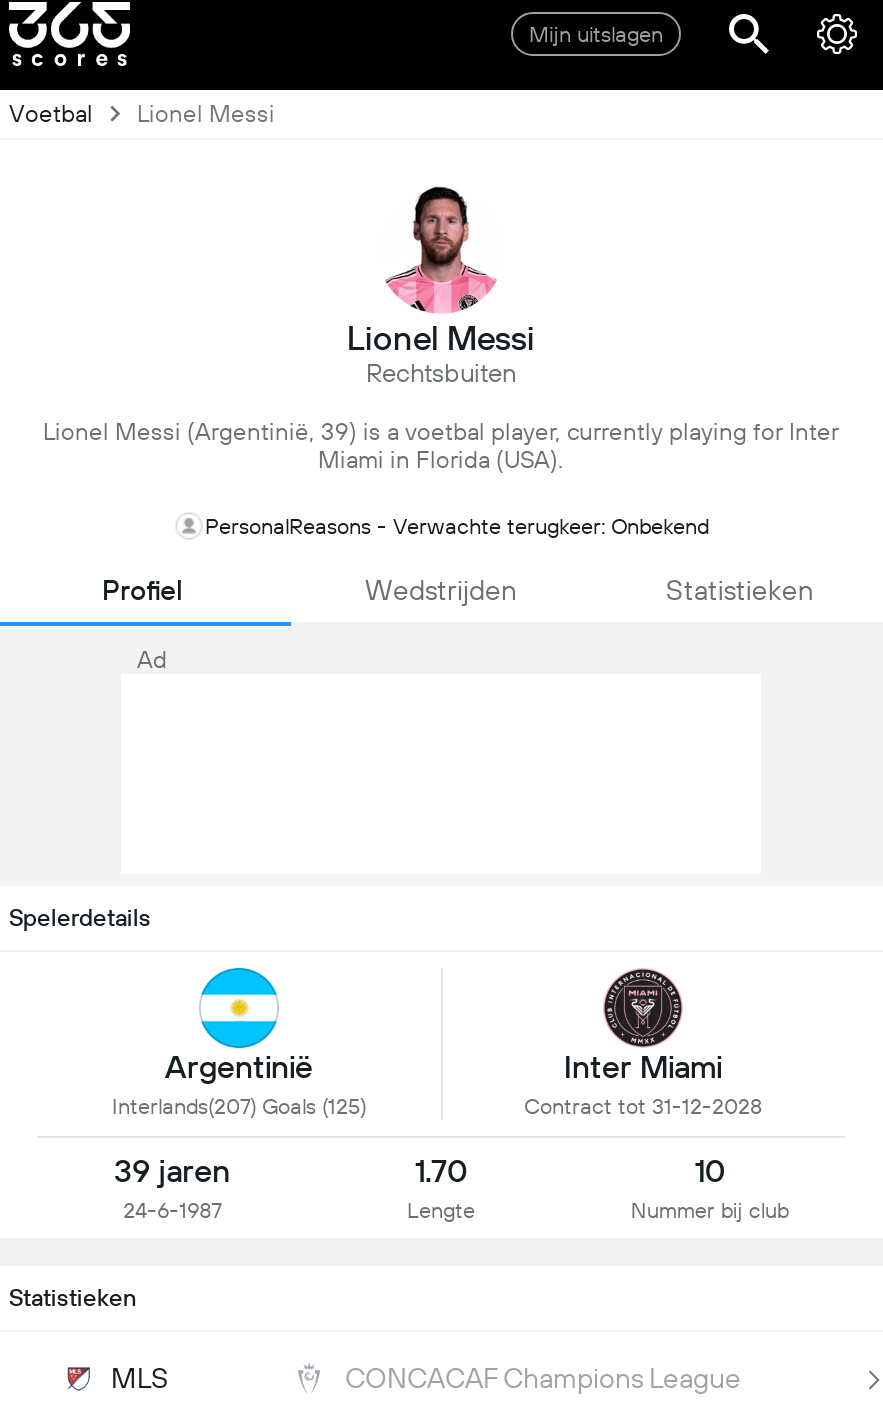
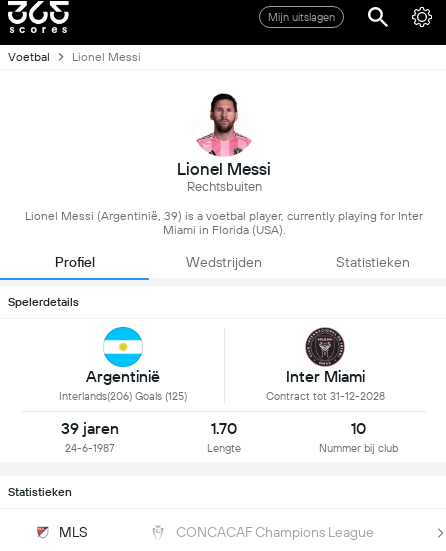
[205,513,709,539] PersonalReasons - Verwachte terugkeer: Onbekend -> none
[137,646,167,674] Ad -> none
[112,1094,366,1120] Interlands(207) Goals (125) -> [59,390,187,403] Interlands(206) Goals (125)

